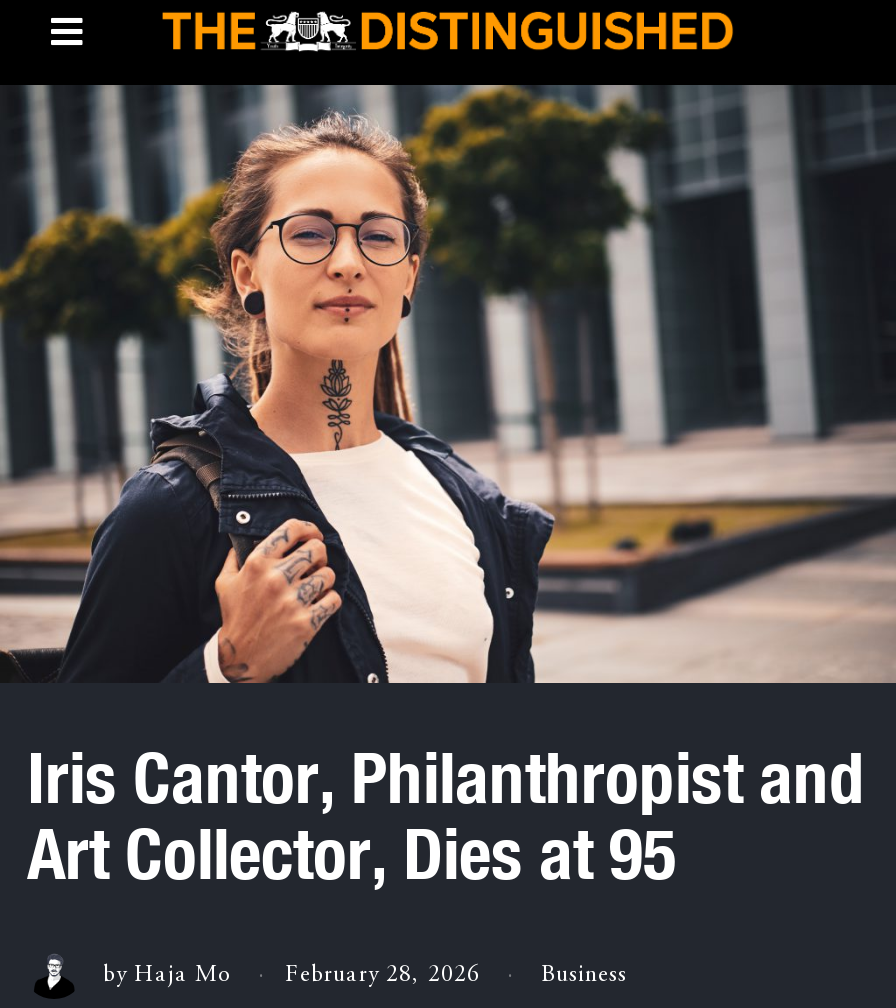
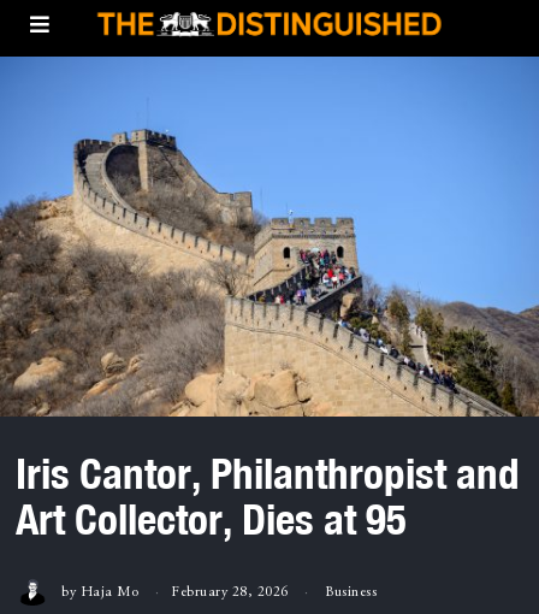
[6,83,890,685] [image] -> [4,55,535,418] [image]

